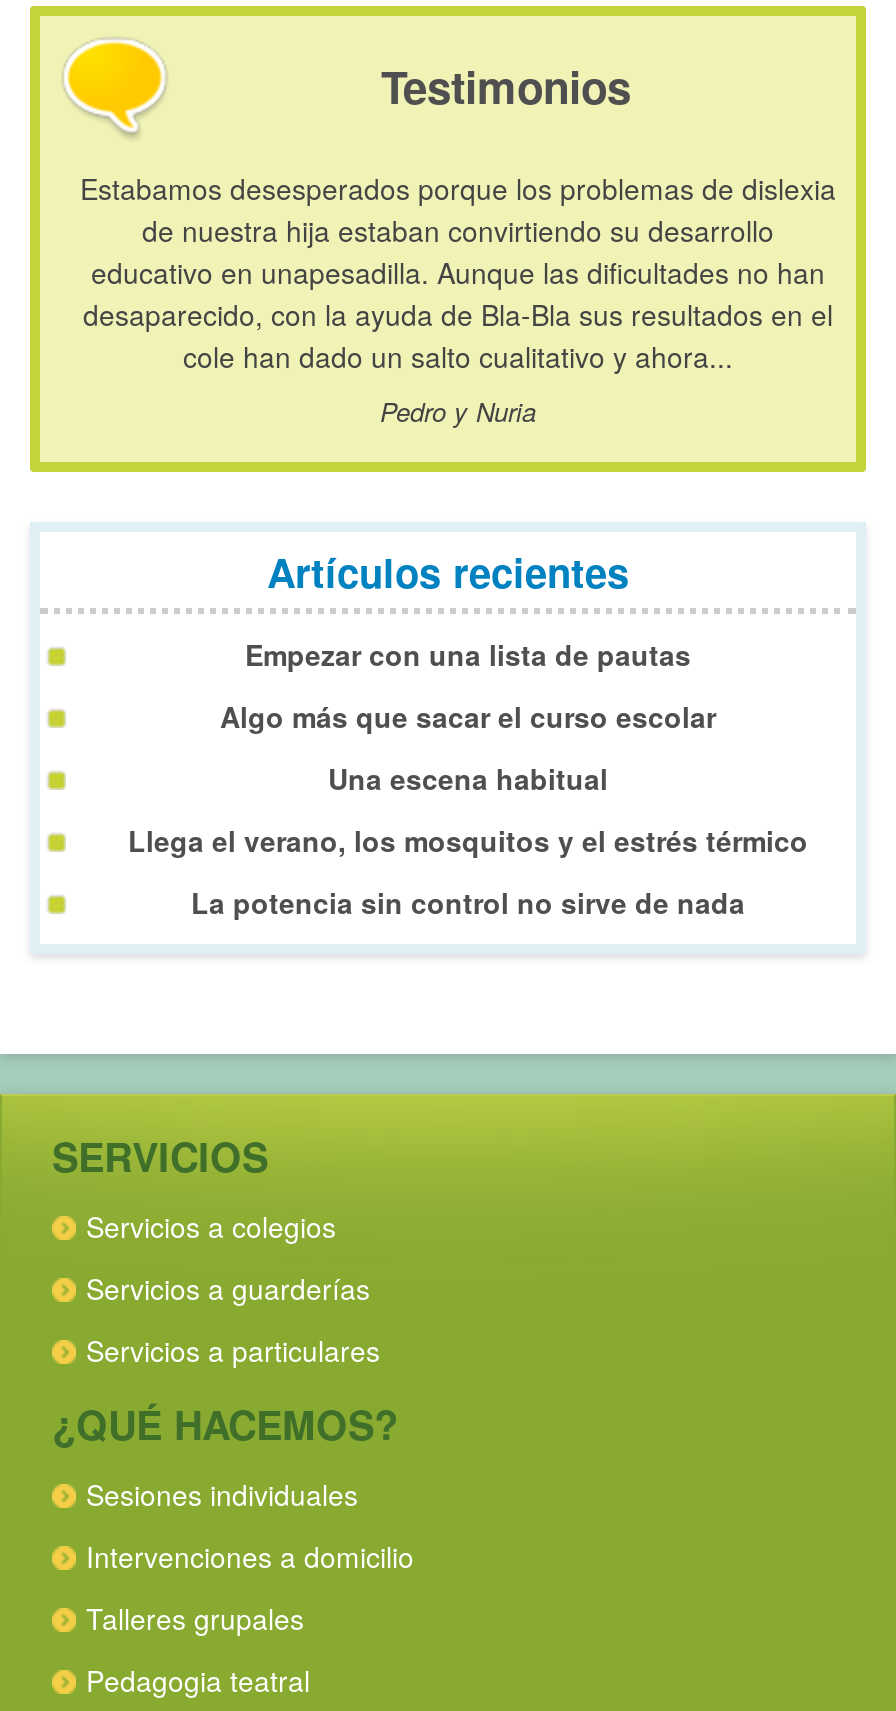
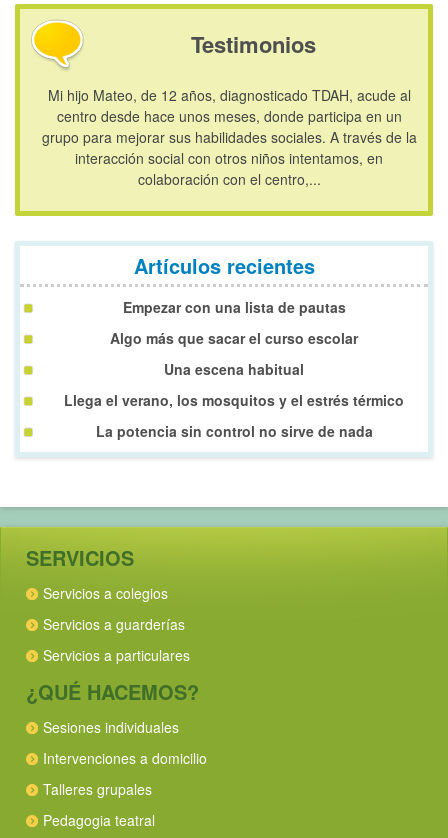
[80,167,836,429] Estabamos desesperados porque los problemas de dislexia | de nuestra hija estaban convirtiendo su desarrollo | educativo en unapesadilla. Aunque las dificultades no han | desaparecido, con la ayuda de Bla-Bla sus resultados en el | cole han dado un salto cualitativo y ahora... | Pedro y Nuria -> [41,85,416,189] Mi hijo Mateo, de 12 años, diagnosticado TDAH, acude al | centro desde hace unos meses, donde participa en un | grupo para mejorar sus habilidades sociales. A través de la | interacción social con otros niños intentamos, en | colaboración con el centro,...

